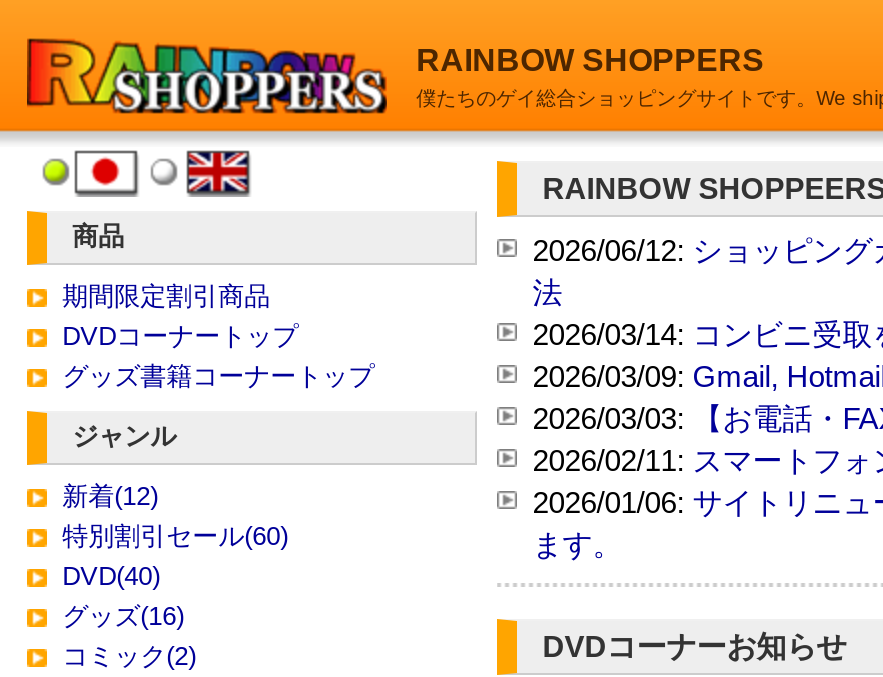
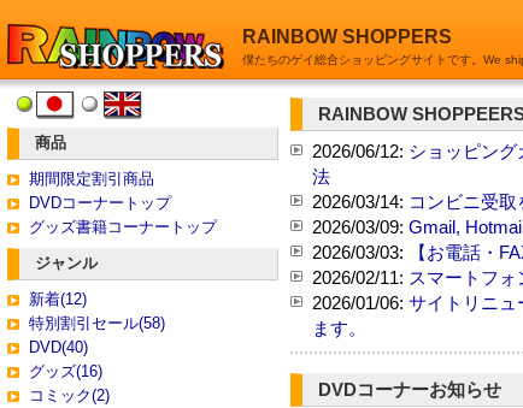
[62,522,288,552] 特別割引セール(60) -> [28,315,165,333] 特別割引セール(58)

